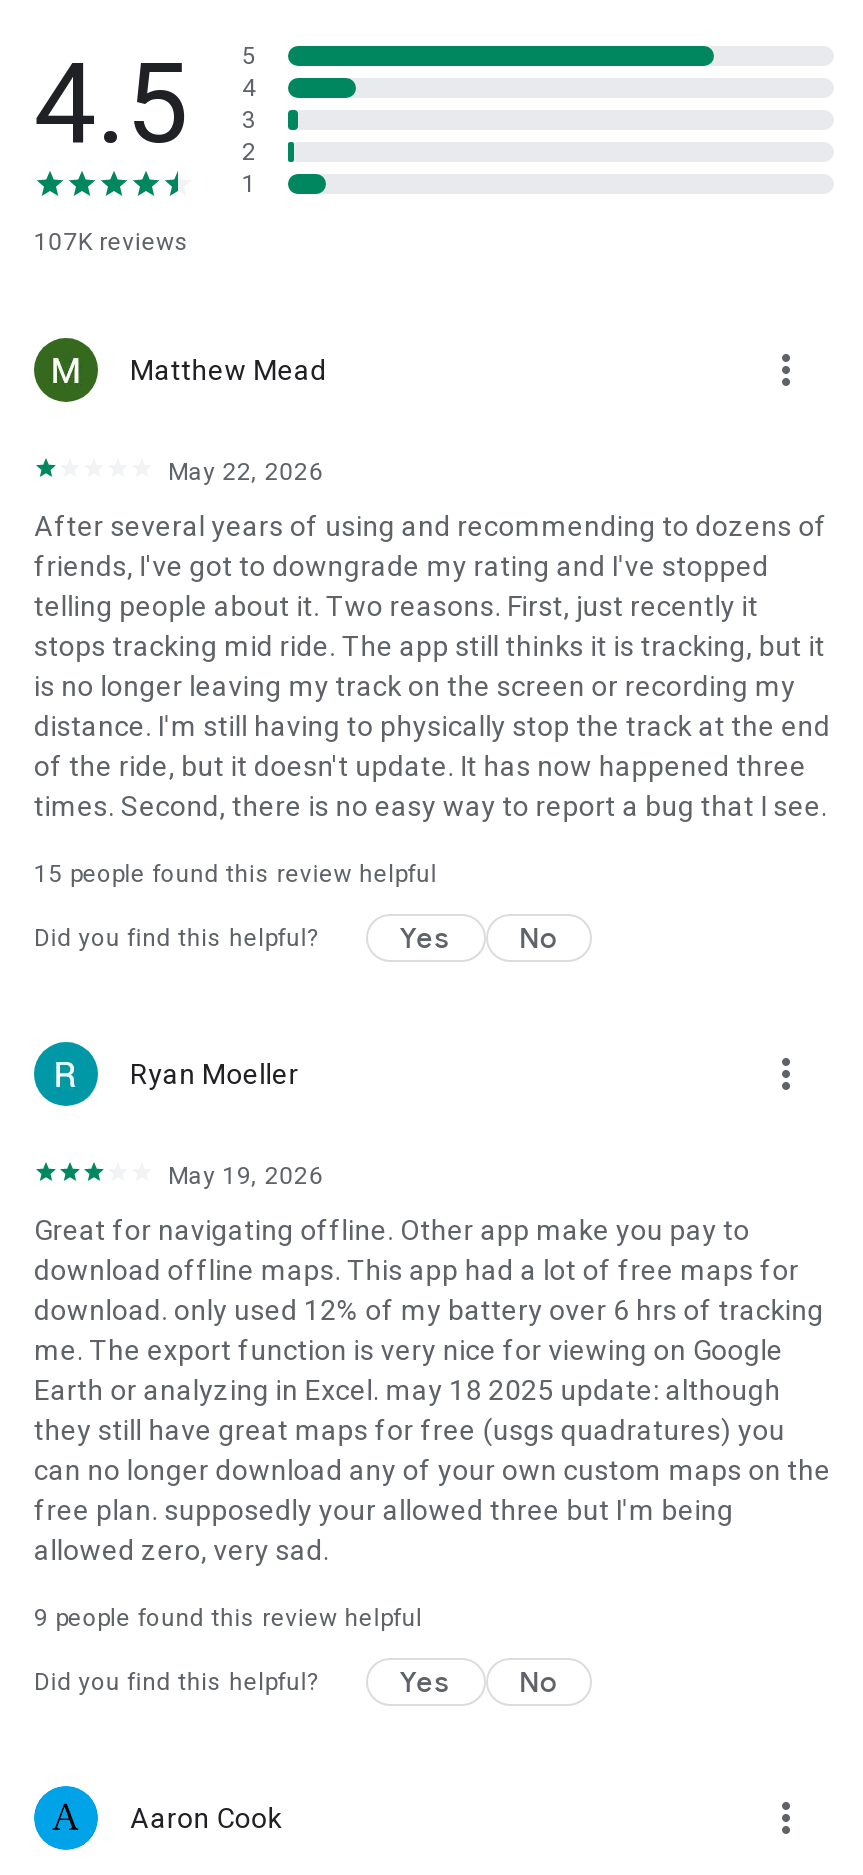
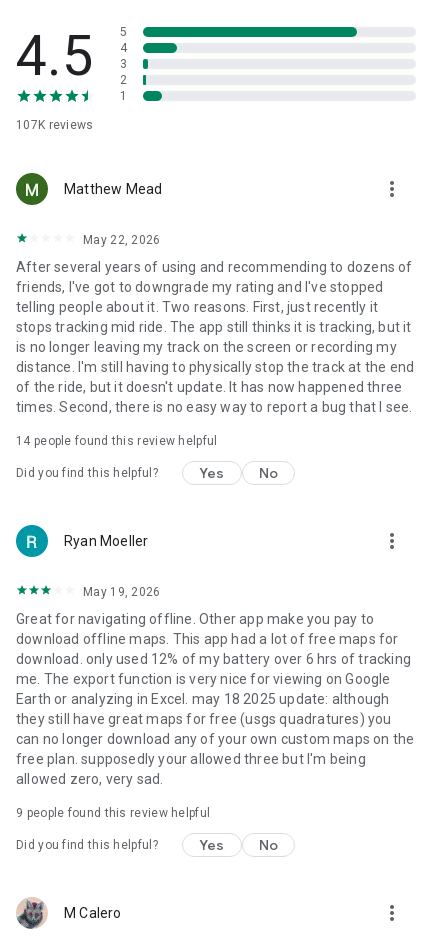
[34,860,437,888] 15 people found this review helpful -> [16,434,217,448] 14 people found this review helpful
[32,1784,282,1852] [image] | Aaron Cook -> [16,897,122,930] [image] | M Calero

